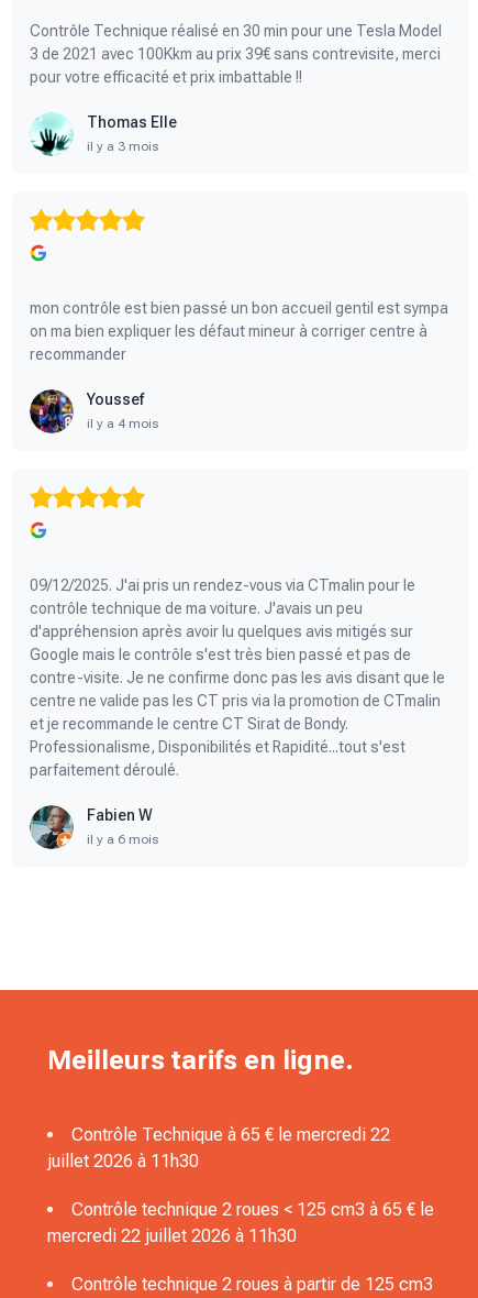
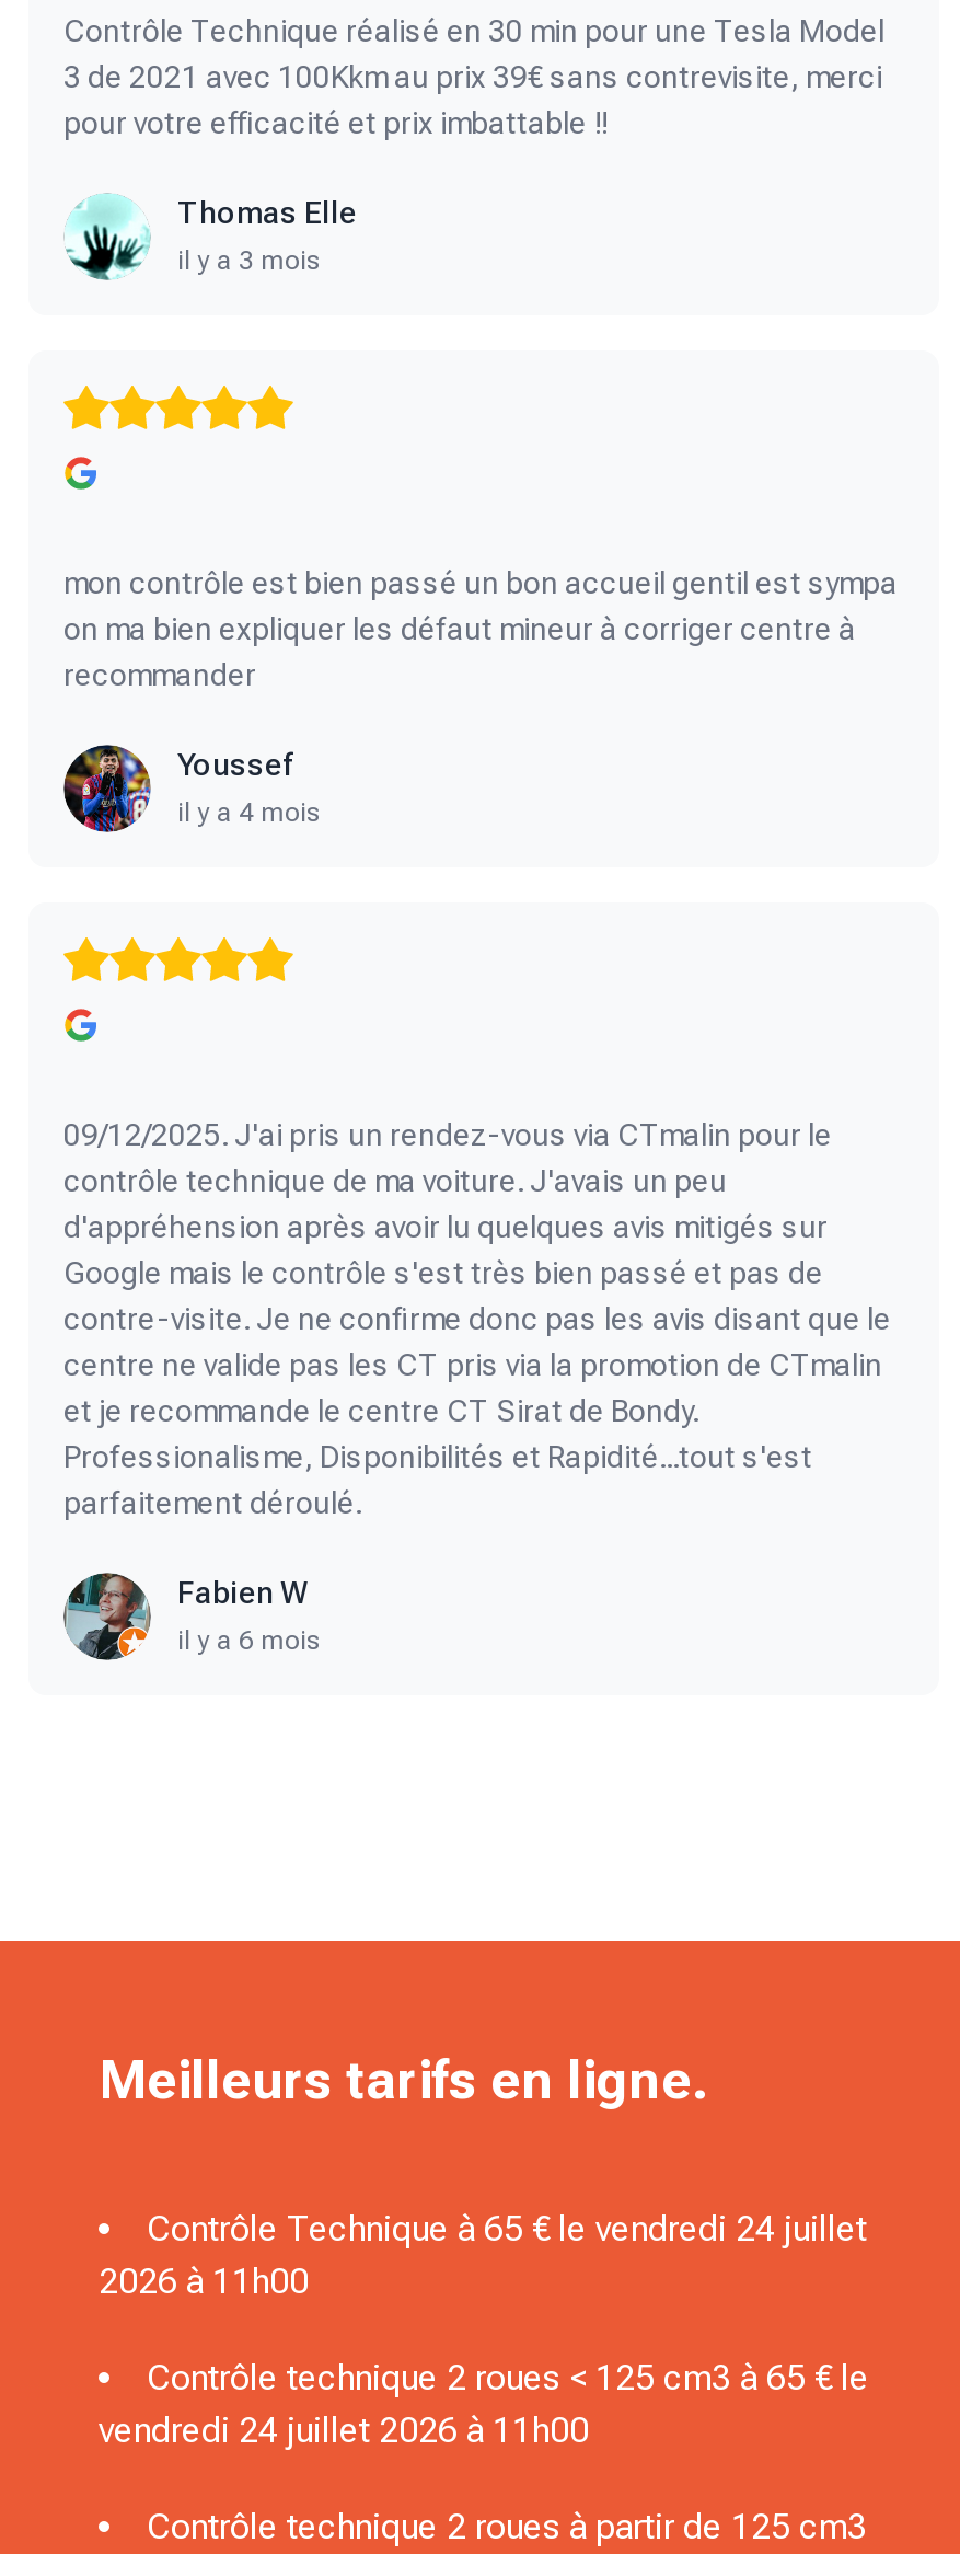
[47,1124,390,1171] Contrôle Technique à 65 € le mercredi 22 | juillet 2026 à 11h30 -> [99,2208,867,2302] Contrôle Technique à 65 € le vendredi 24 juillet | 2026 à 11h00
[47,1225,297,1246] mercredi 22 juillet 2026 à 11h30 -> [99,2409,589,2451] vendredi 24 juillet 2026 à 11h00

